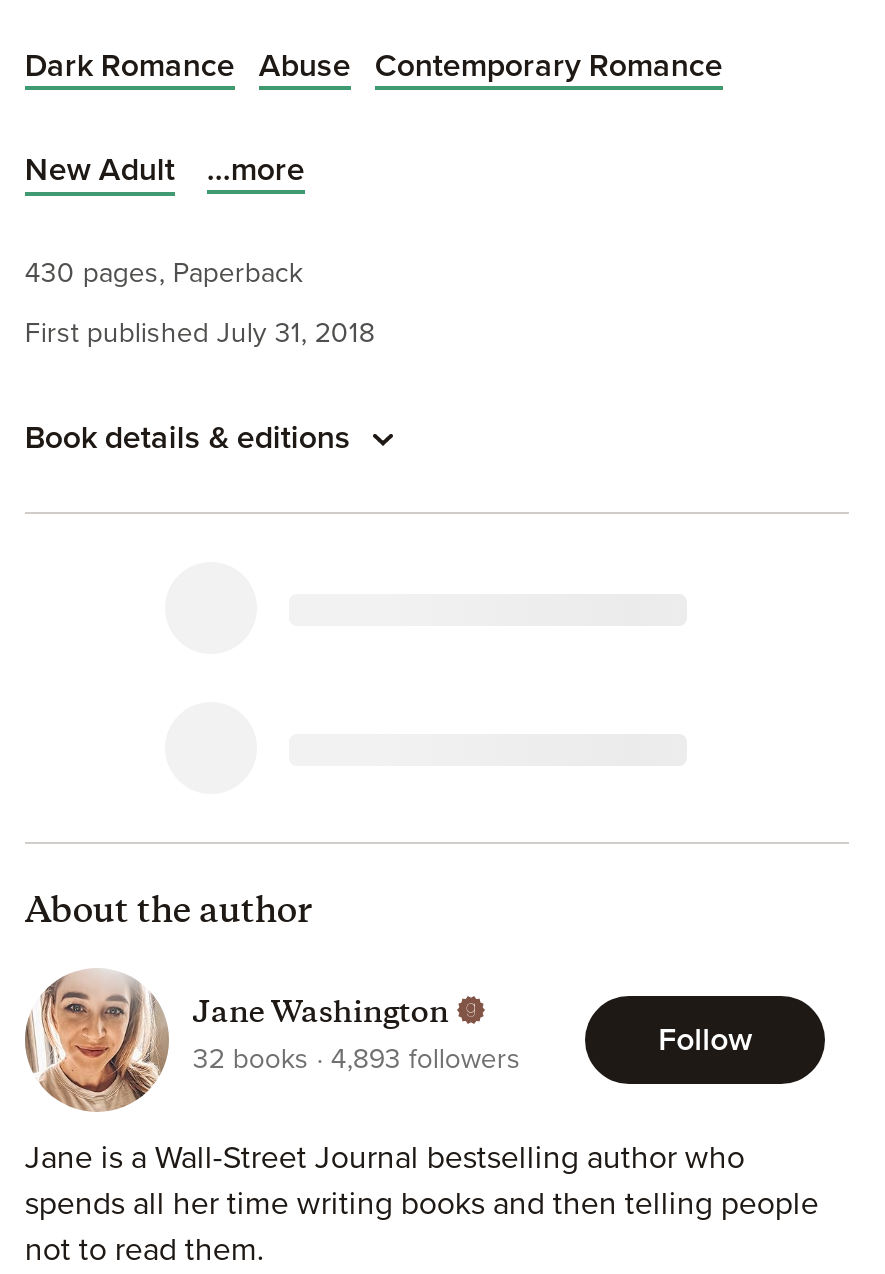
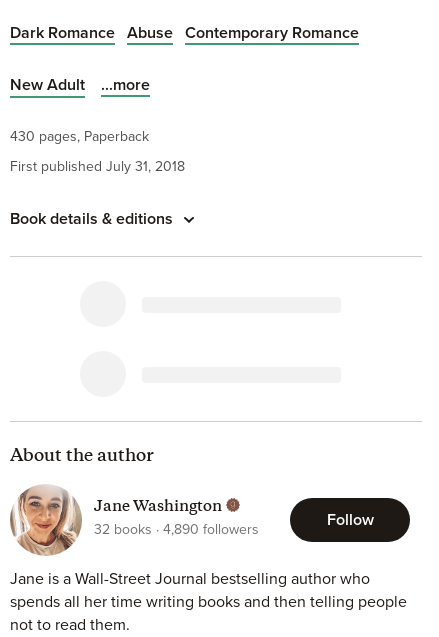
[193,1046,521,1074] 32 books 4,893 followers -> [94,523,259,537] 32 books 4,890 followers

